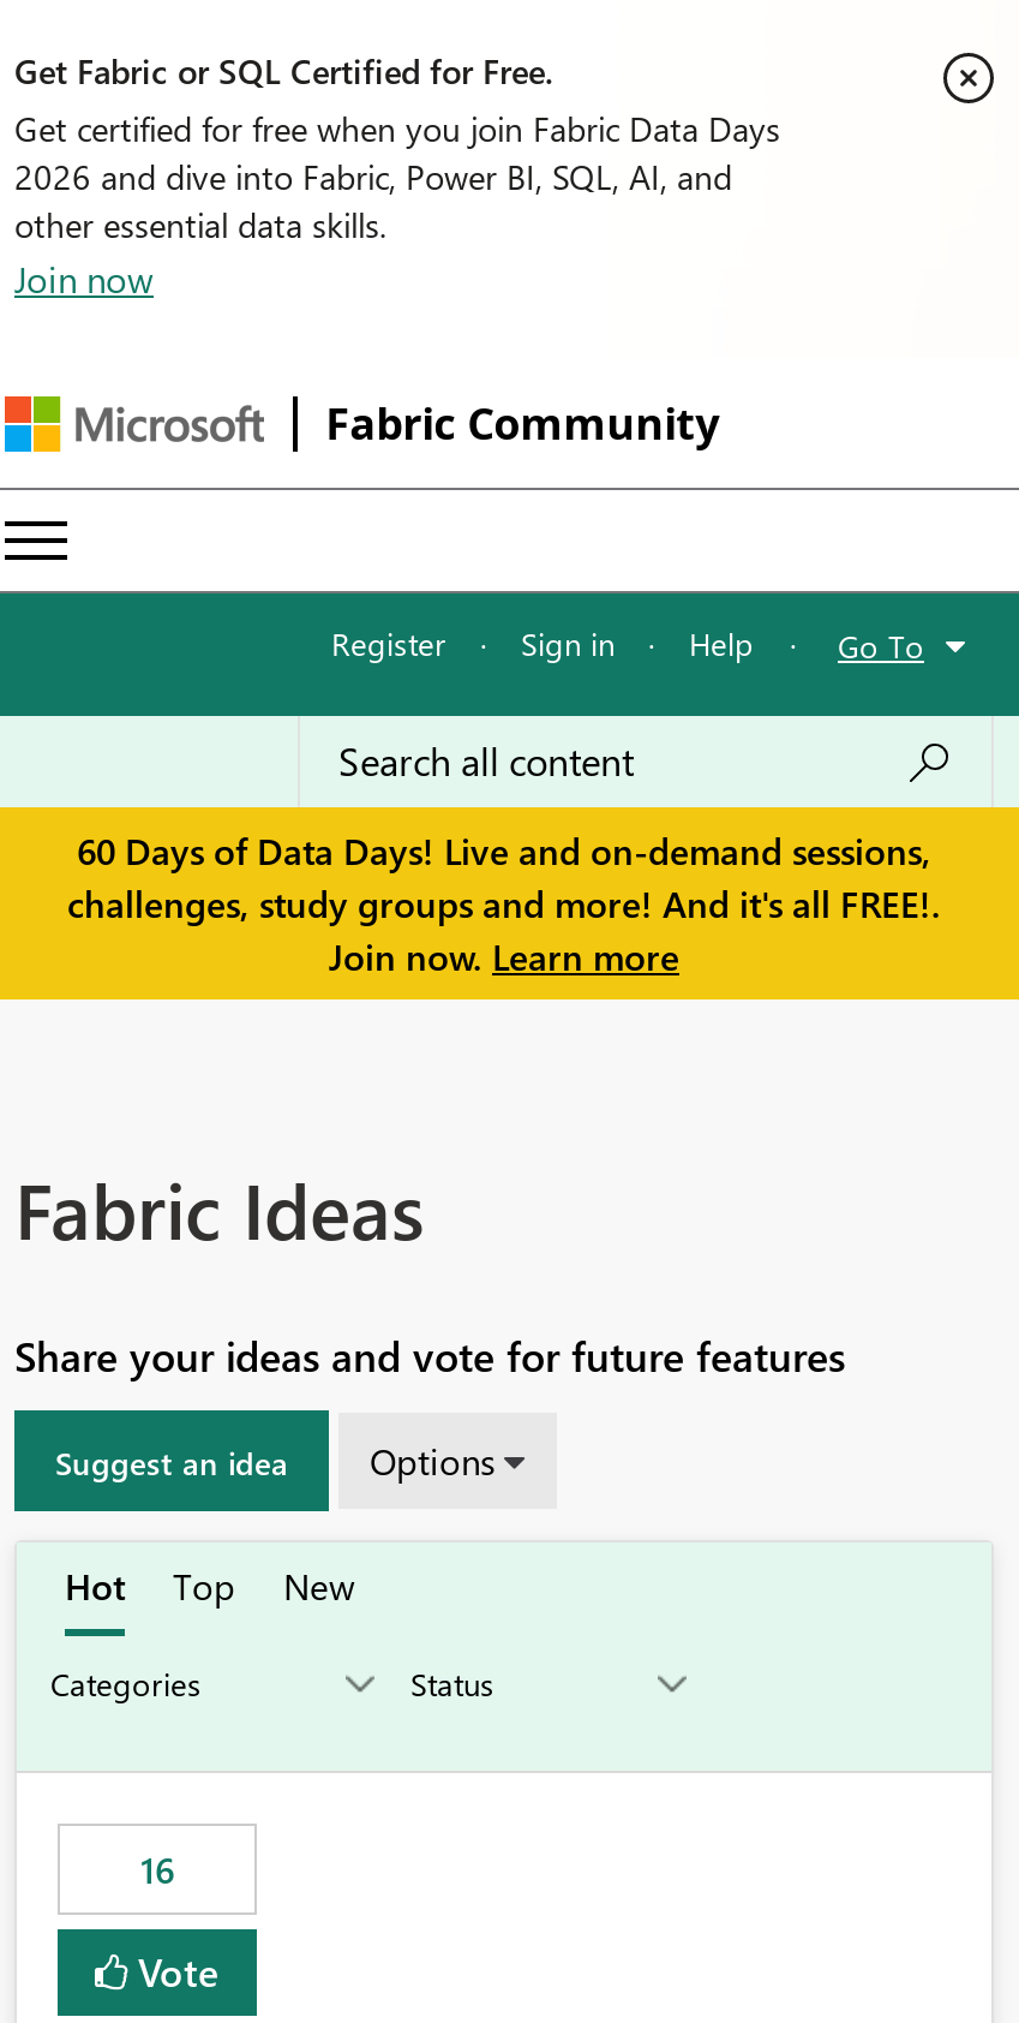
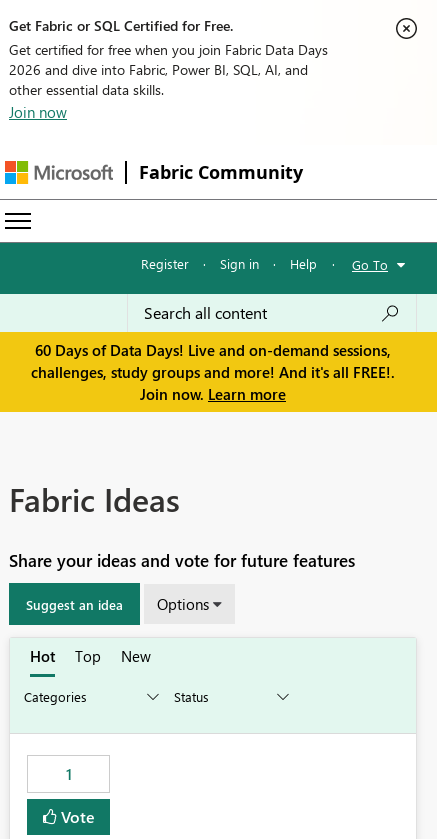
[140,1846,174,1894] 16 -> [65,764,71,784] 1

